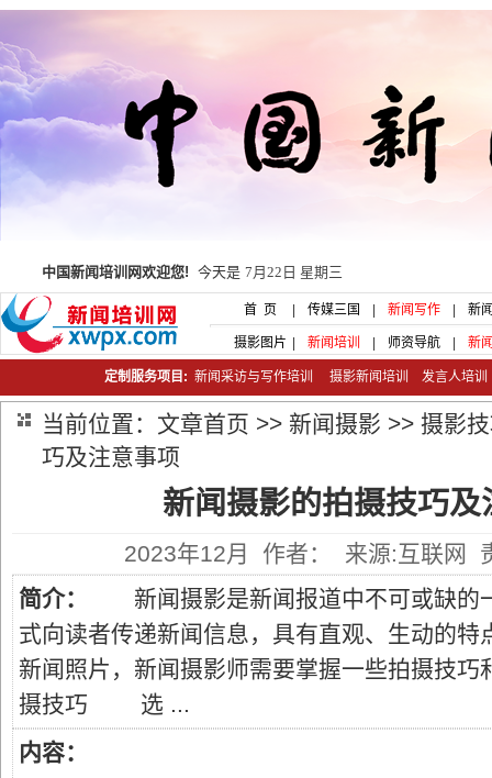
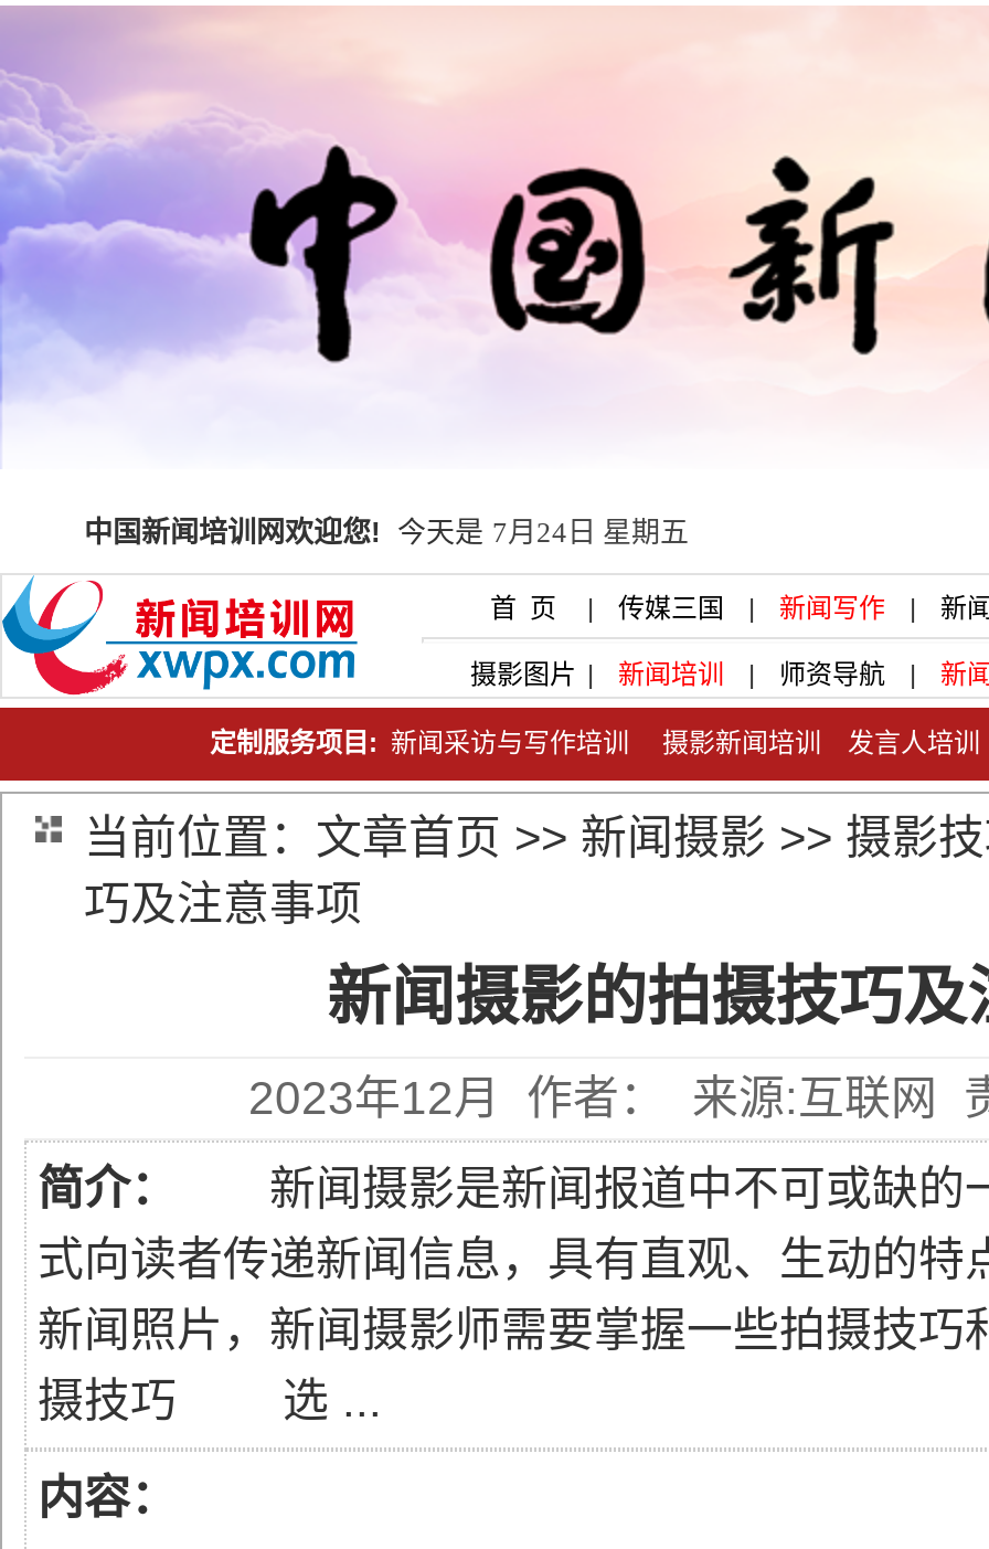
[42,264,343,280] 中国新闻培训网欢迎您!今天是7月22日 星期三 -> [84,516,689,549] 中国新闻培训网欢迎您!今天是7月24日 星期五

